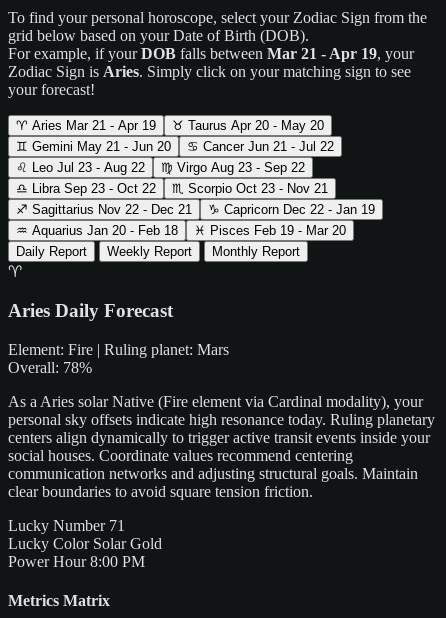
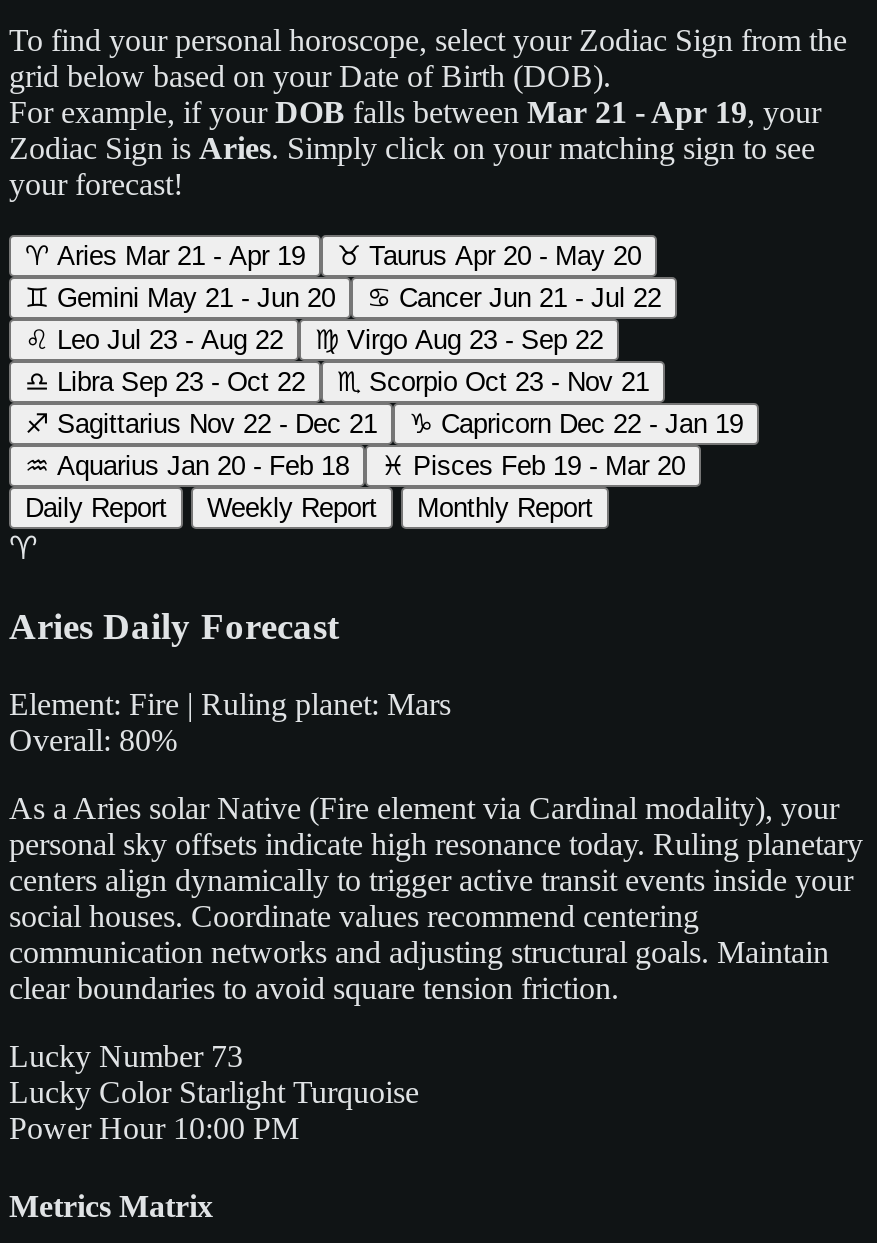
[8,359,92,376] Overall: 78% -> [9,723,177,757] Overall: 80%
[8,517,125,534] Lucky Number 71 -> [9,1039,243,1073] Lucky Number 73
[8,535,162,552] Lucky Color Solar Gold -> [9,1075,419,1109] Lucky Color Starlight Turquoise
[8,553,145,570] Power Hour 8:00 PM -> [9,1111,299,1145] Power Hour 10:00 PM

